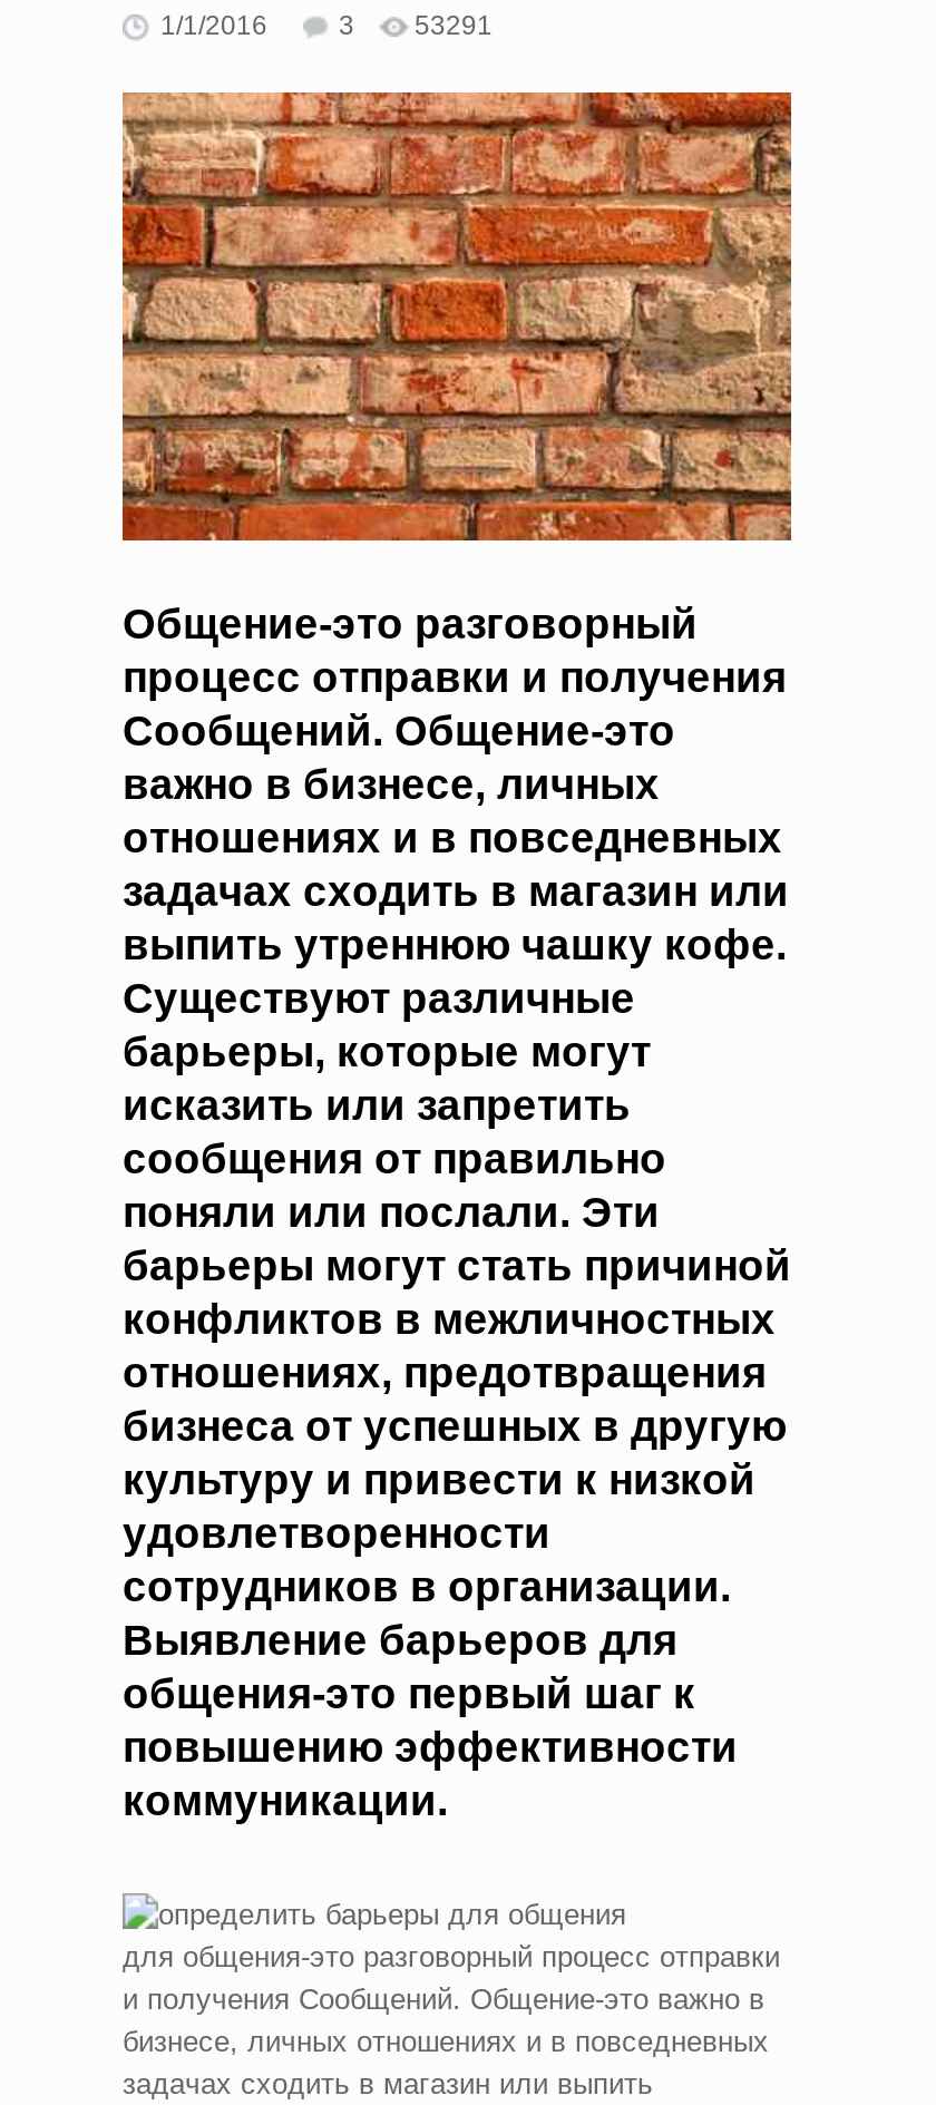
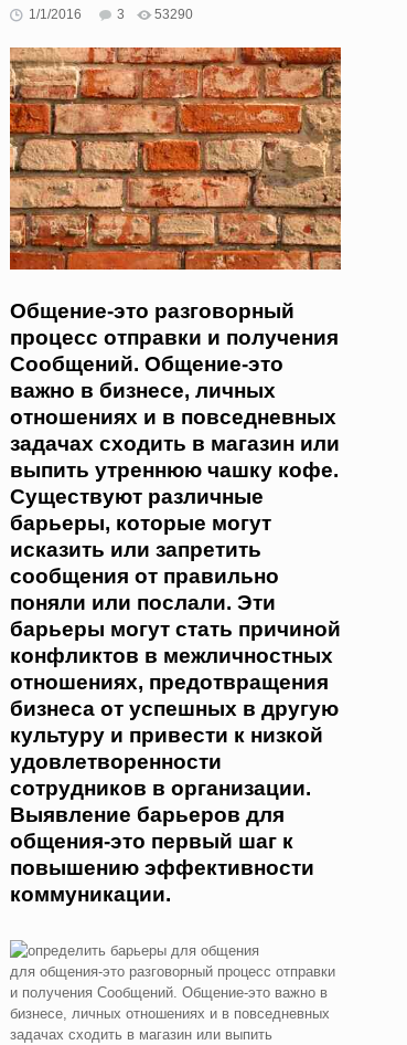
[339,10,493,41] 3 53291 -> [117,7,193,22] 3 53290

